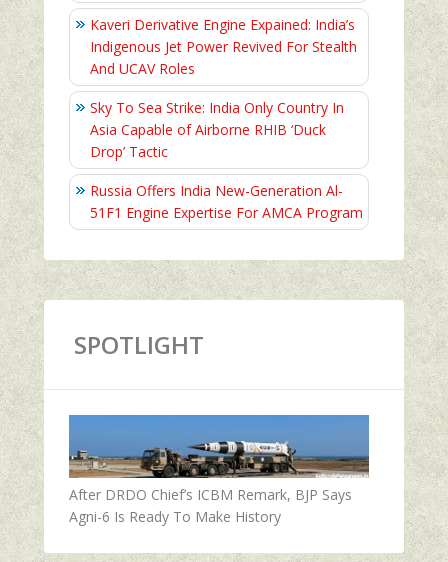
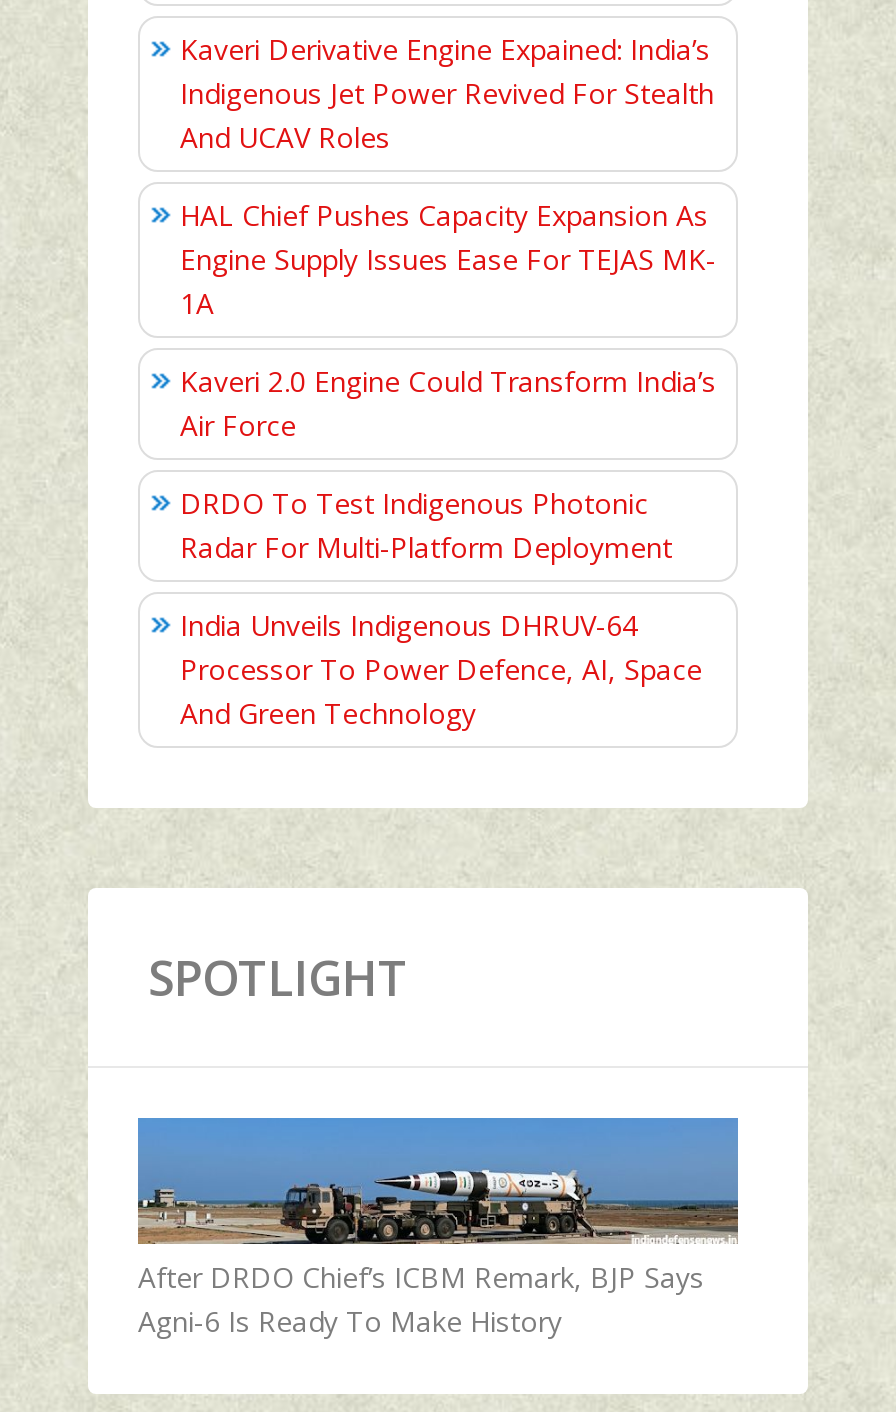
[90,98,363,222] Sky To Sea Strike: India Only Country In | Asia Capable of Airborne RHIB ‘Duck | Drop’ Tactic | Russia Offers India New-Generation Al- | 51F1 Engine Expertise For AMCA Program -> [180,196,716,732] HAL Chief Pushes Capacity Expansion As | Engine Supply Issues Ease For TEJAS MK- | 1A | Kaveri 2.0 Engine Could Transform India’s | Air Force | DRDO To Test Indigenous Photonic | Radar For Multi-Platform Deployment | India Unveils Indigenous DHRUV-64 | Processor To Power Defence, AI, Space | And Green Technology

